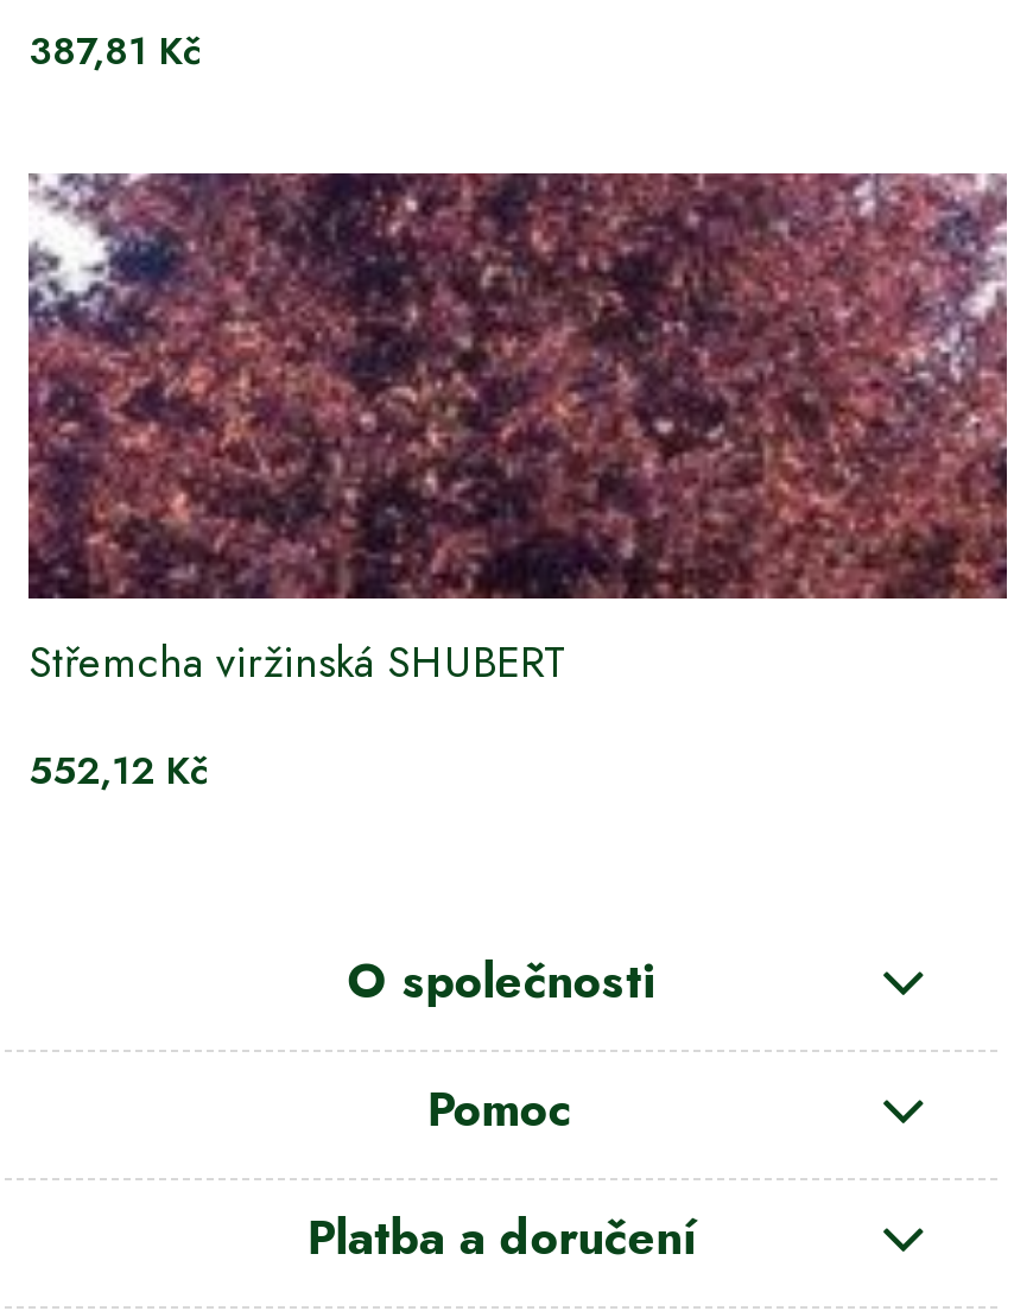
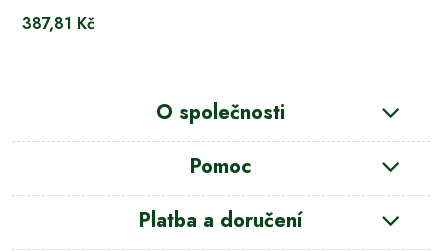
[26,170,1009,798] [image] | Střemcha viržinská SHUBERT | 552,12 Kč -> none

